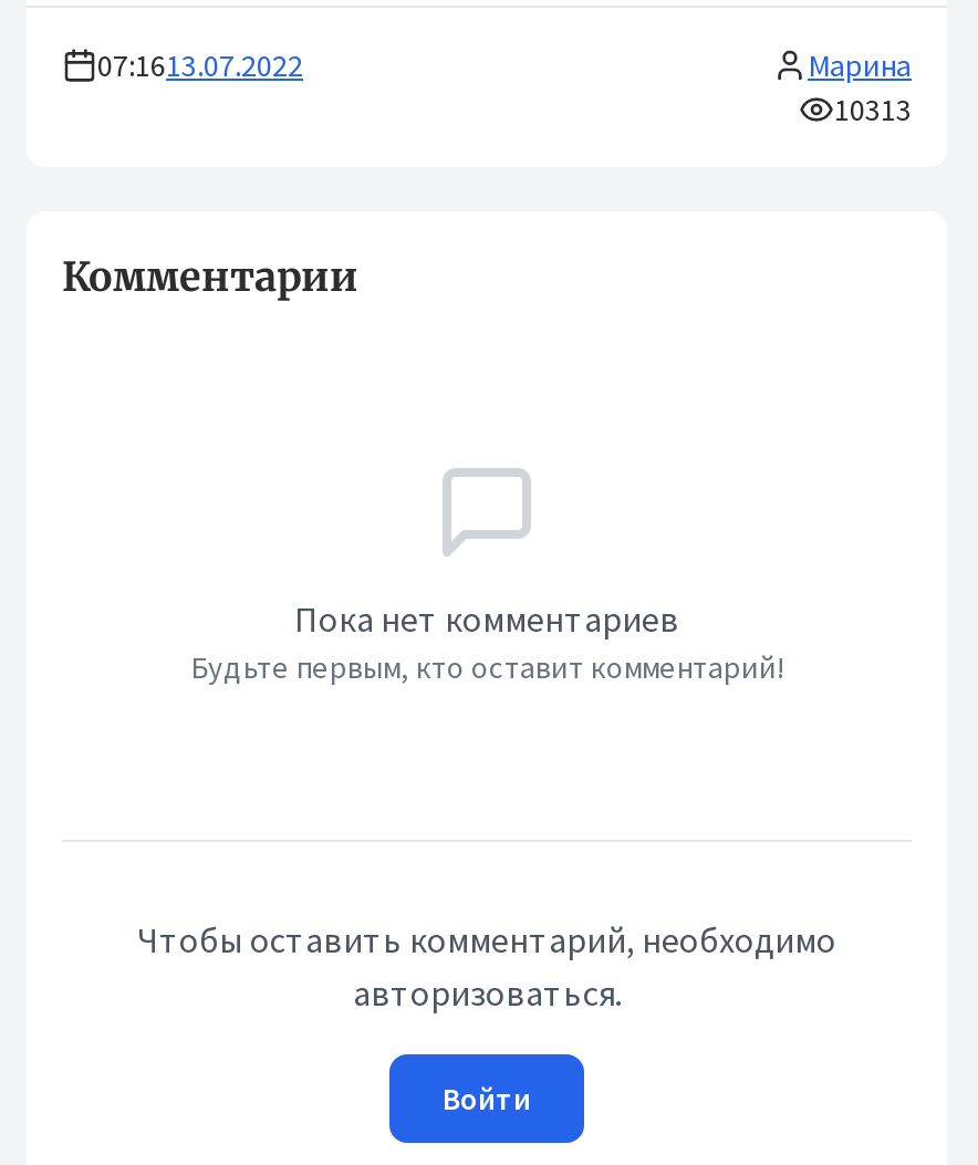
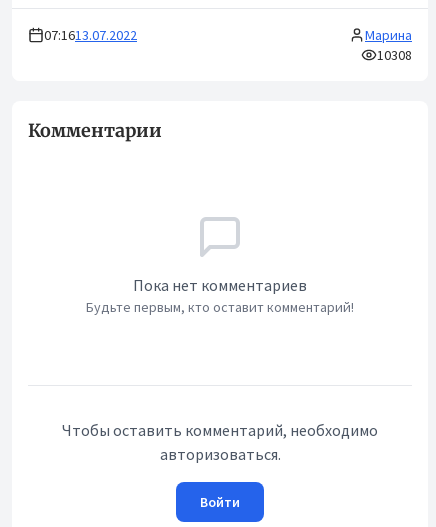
[834,90,912,129] 10313 -> [377,46,412,64] 10308

